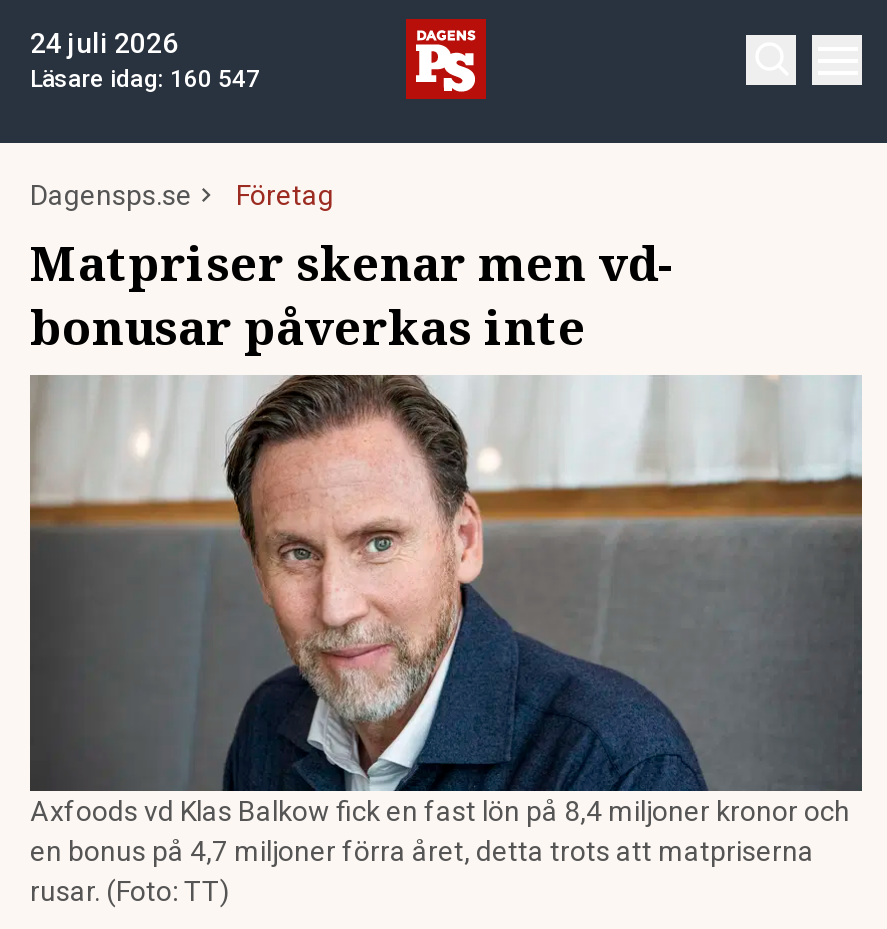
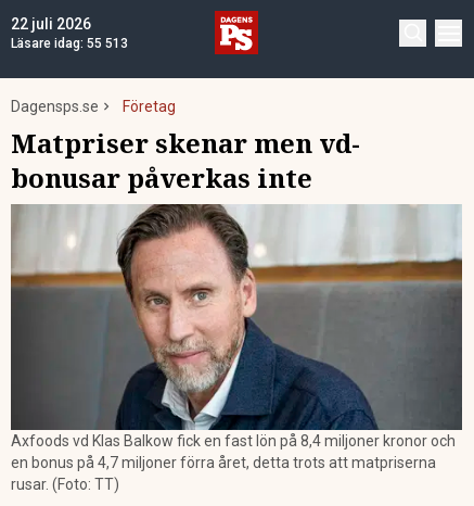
[30,27,178,59] 24 juli 2026 -> [11,15,91,33] 22 juli 2026
[30,65,260,93] Läsare idag: 160 547 -> [11,36,128,51] Läsare idag: 55 513

